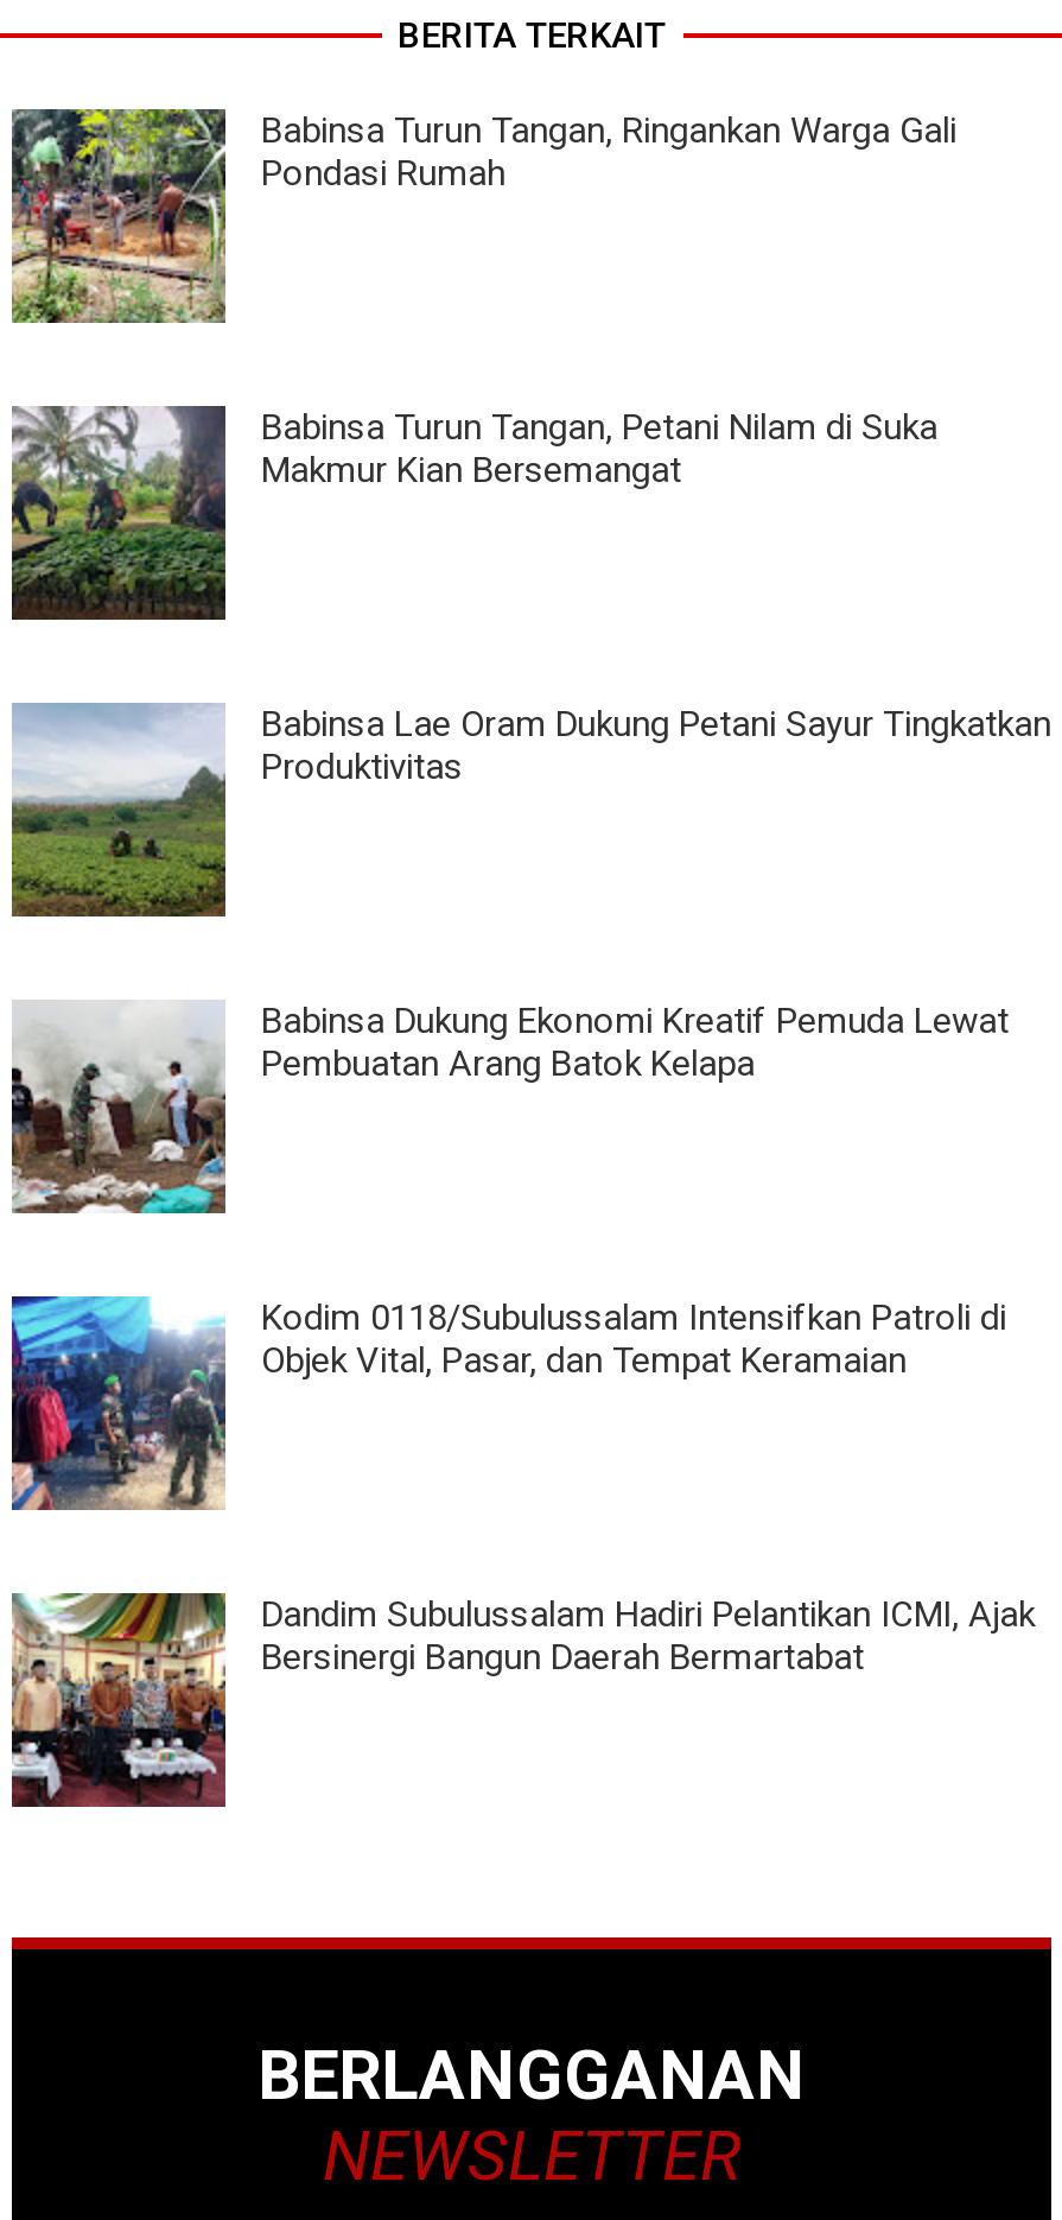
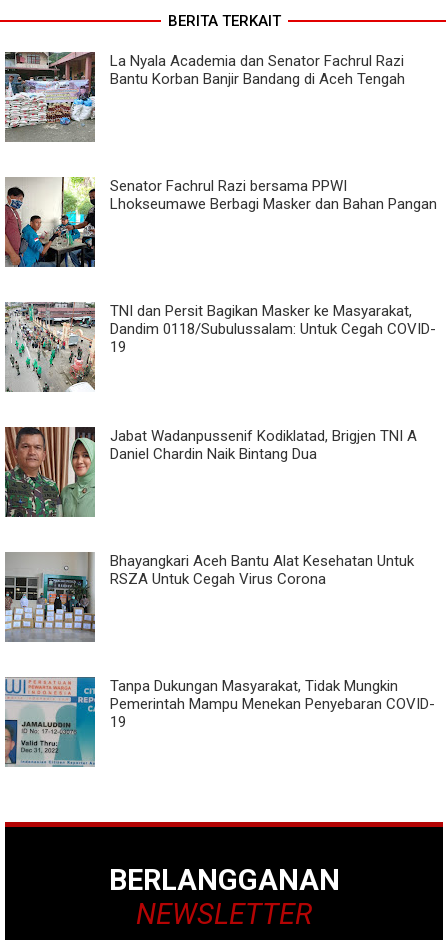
[12,107,956,323] [image] | Babinsa Turun Tangan, Ringankan Warga Gali | Pondasi Rumah -> [5,51,405,142] [image] | La Nyala Academia dan Senator Fachrul Razi | Bantu Korban Banjir Bandang di Aceh Tengah
[9,404,937,622] [image] | Babinsa Turun Tangan, Petani Nilam di Suka | Makmur Kian Bersemangat -> [4,176,437,268] [image] | Senator Fachrul Razi bersama PPWI | Lhokseumawe Berbagi Masker dan Bahan Pangan
[12,702,1051,919] [image] | Babinsa Lae Oram Dukung Petani Sayur Tingkatkan | Produktivitas -> [4,301,436,392] [image] | TNI dan Persit Bagikan Masker ke Masyarakat, | Dandim 0118/Subulussalam: Untuk Cegah COVID- | 19
[9,998,1009,1216] [image] | Babinsa Dukung Ekonomi Kreatif Pemuda Lewat | Pembuatan Arang Batok Kelapa -> [4,426,417,518] [image] | Jabat Wadanpussenif Kodiklatad, Brigjen TNI A | Daniel Chardin Naik Bintang Dua
[9,1294,1006,1510] [image] | Kodim 0118/Subulussalam Intensifkan Patroli di | Objek Vital, Pasar, dan Tempat Keramaian -> [4,551,414,642] [image] | Bhayangkari Aceh Bantu Alat Kesehatan Untuk | RSZA Untuk Cegah Virus Corona
[9,1592,1035,1809] [image] | Dandim Subulussalam Hadiri Pelantikan ICMI, Ajak | Bersinergi Bangun Daerah Bermartabat -> [4,676,435,768] [image] | Tanpa Dukungan Masyarakat, Tidak Mungkin | Pemerintah Mampu Menekan Penyebaran COVID- | 19

